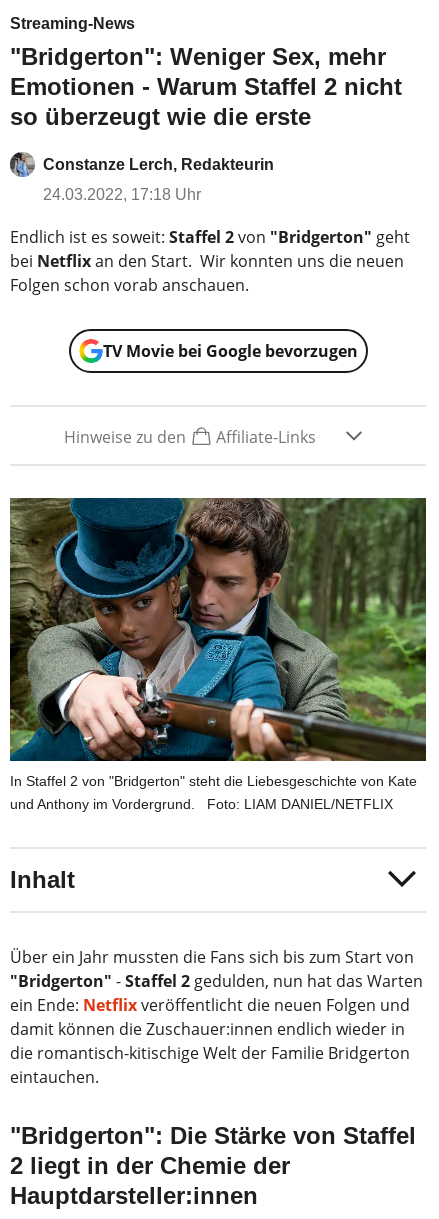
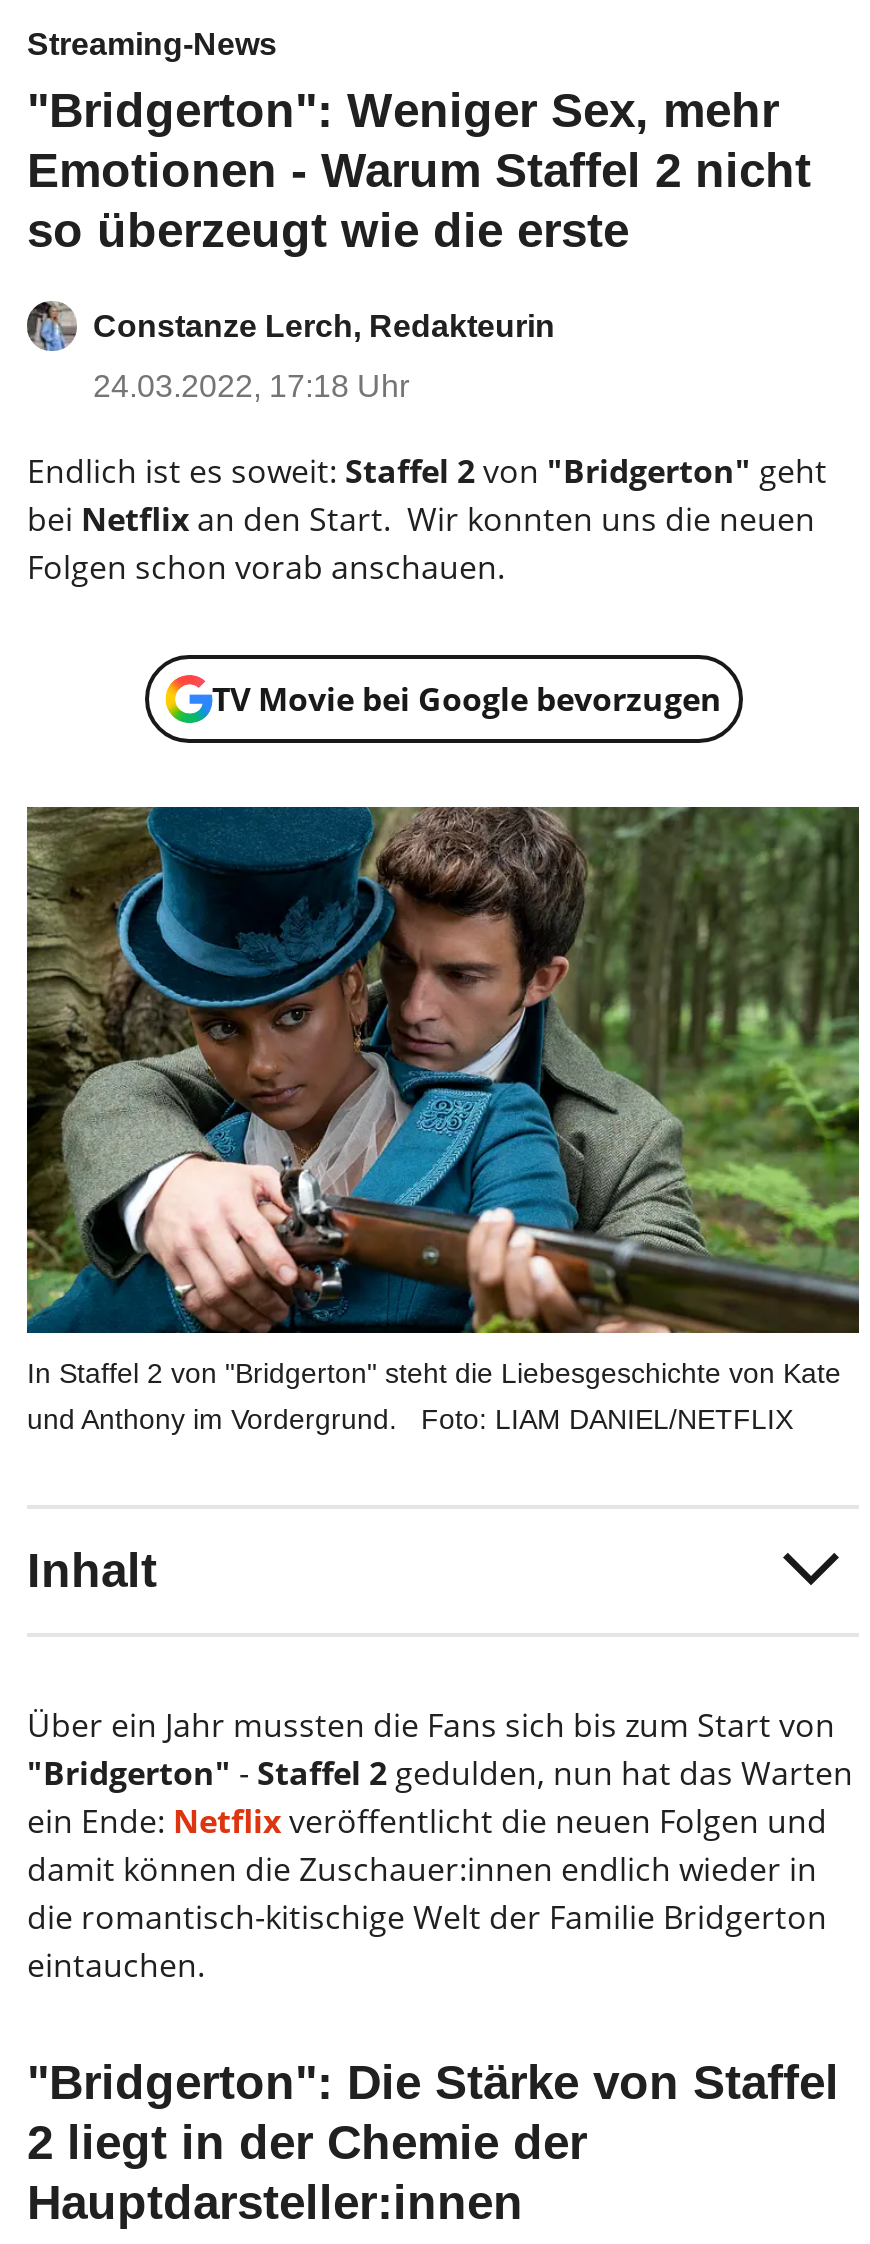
[64,426,316,448] Hinweise zu den | Affiliate-Links -> none

